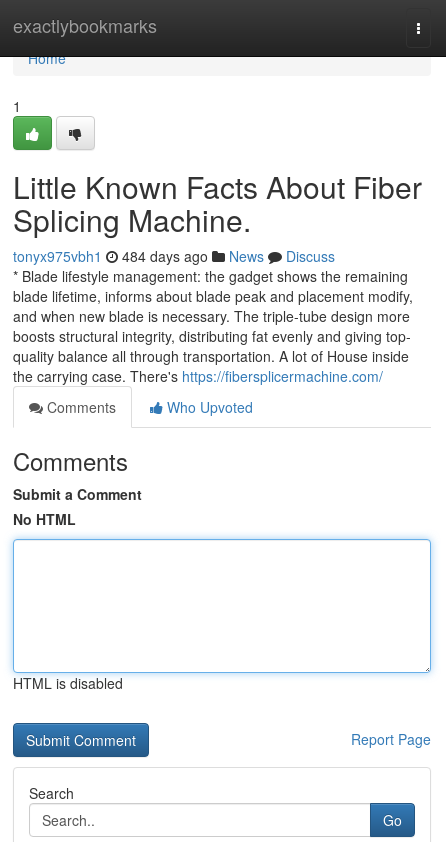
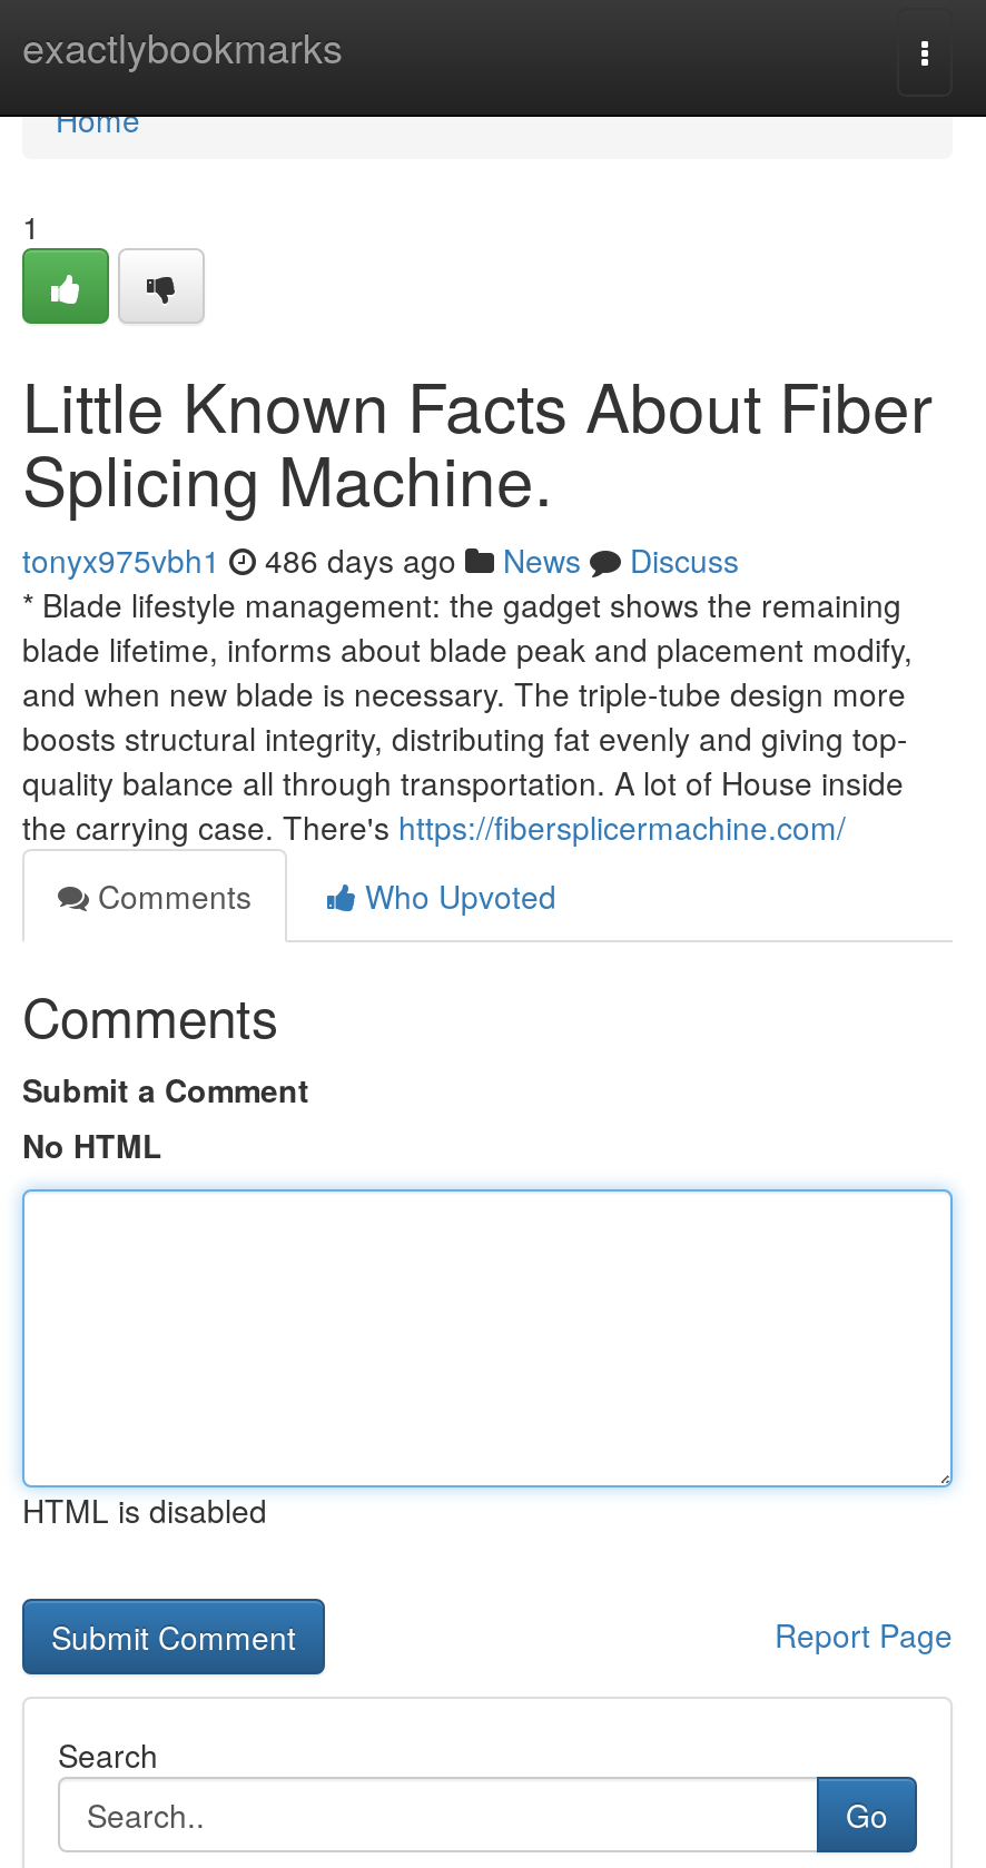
[13,246,335,266] tonyx975vbh1 484 days ago News Discuss -> [22,537,739,582] tonyx975vbh1 486 days ago News Discuss

